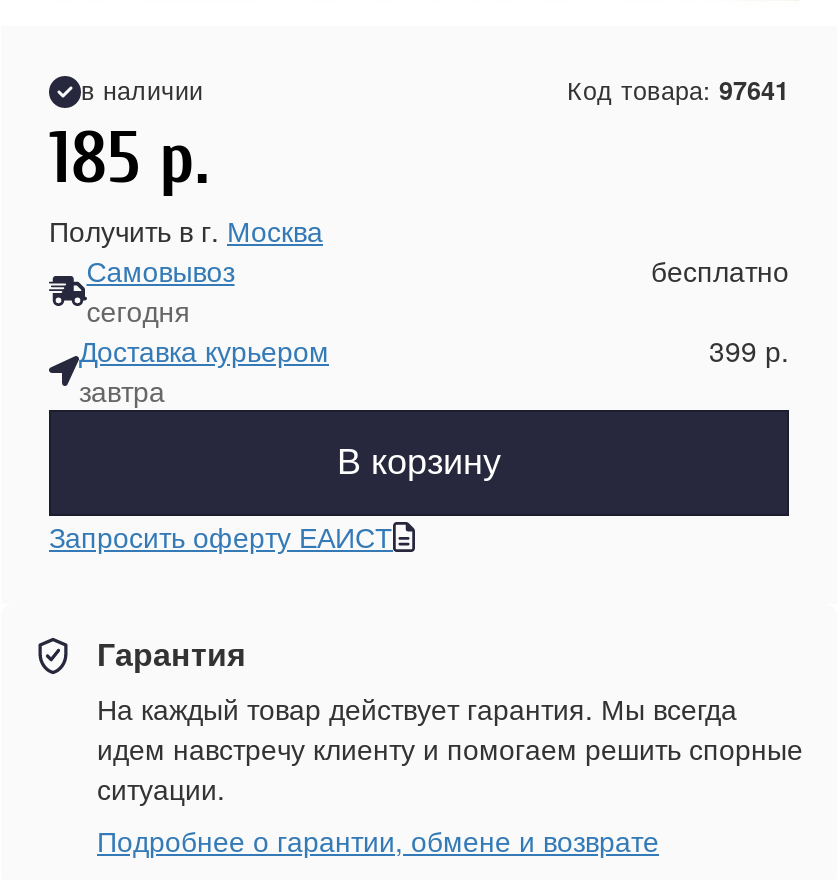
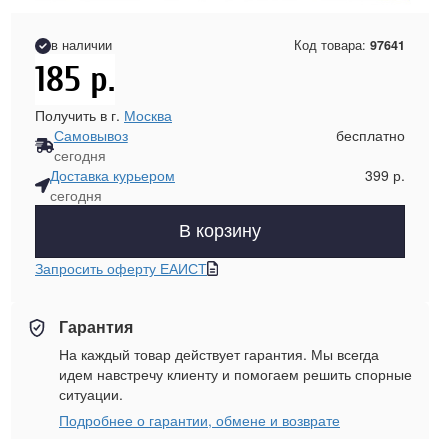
[79,370,165,410] завтра -> [50,185,102,205] сегодня

